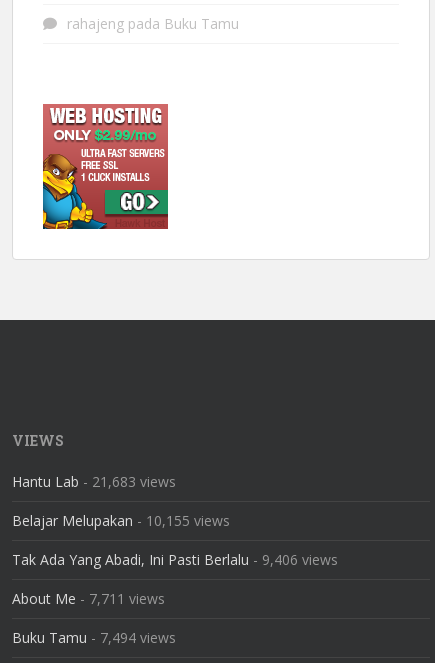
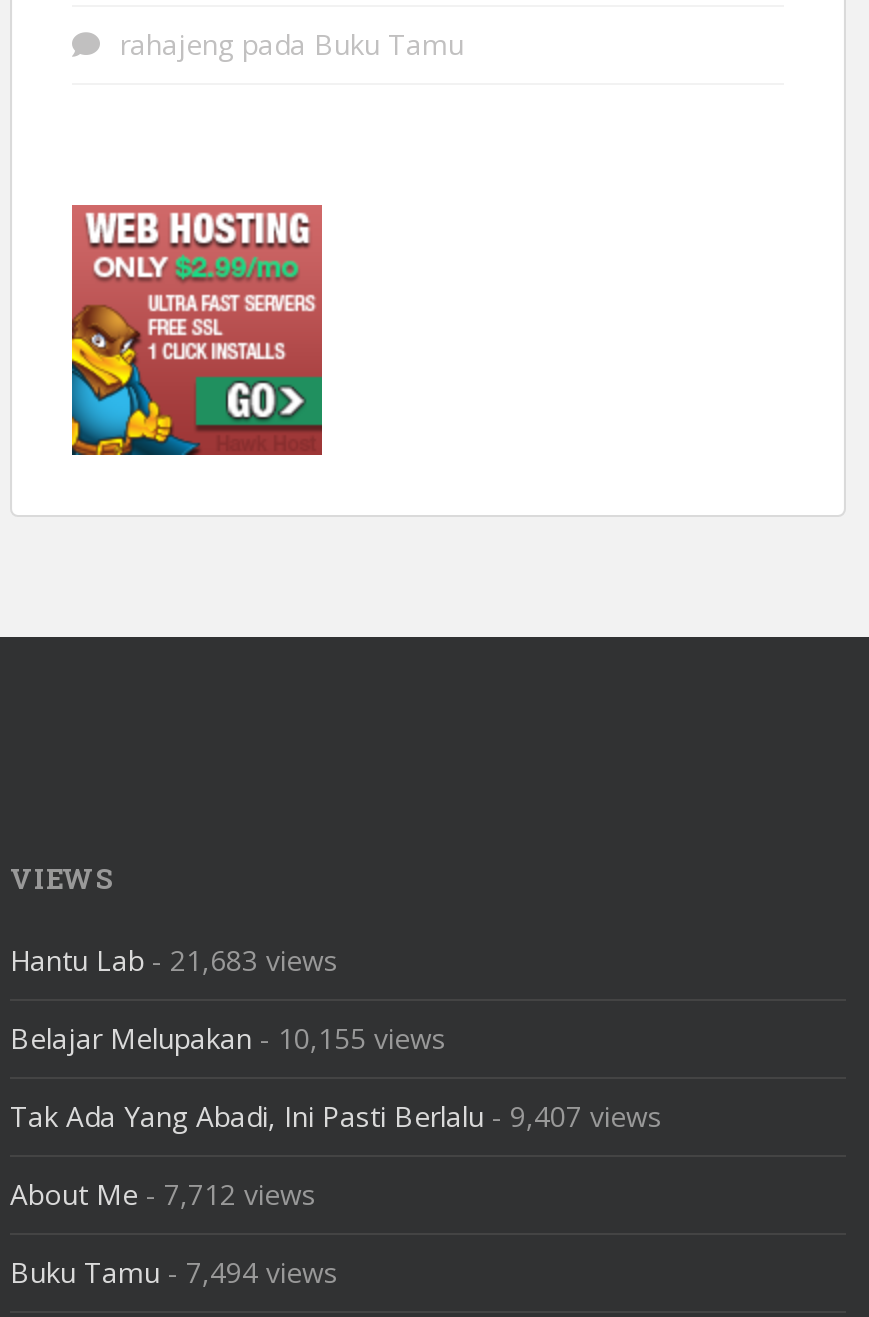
[12,550,338,569] Tak Ada Yang Abadi, Ini Pasti Berlalu - 9,406 views -> [10,1097,662,1135] Tak Ada Yang Abadi, Ini Pasti Berlalu - 9,407 views
[12,589,165,608] About Me - 7,711 views -> [10,1175,316,1213] About Me - 7,712 views

